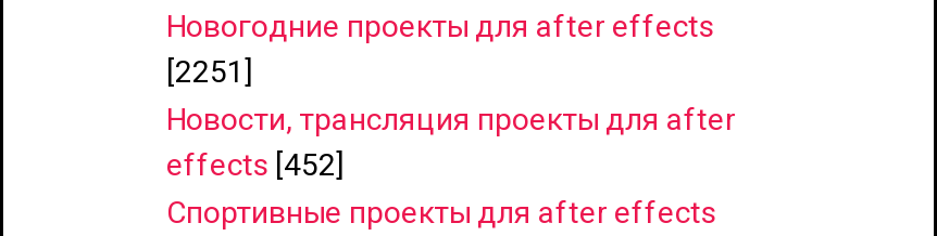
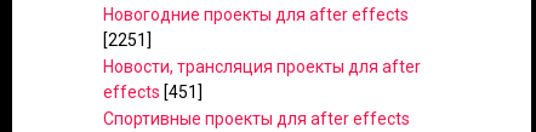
[166,147,345,182] effects [452] -> [103,82,203,102] effects [451]

